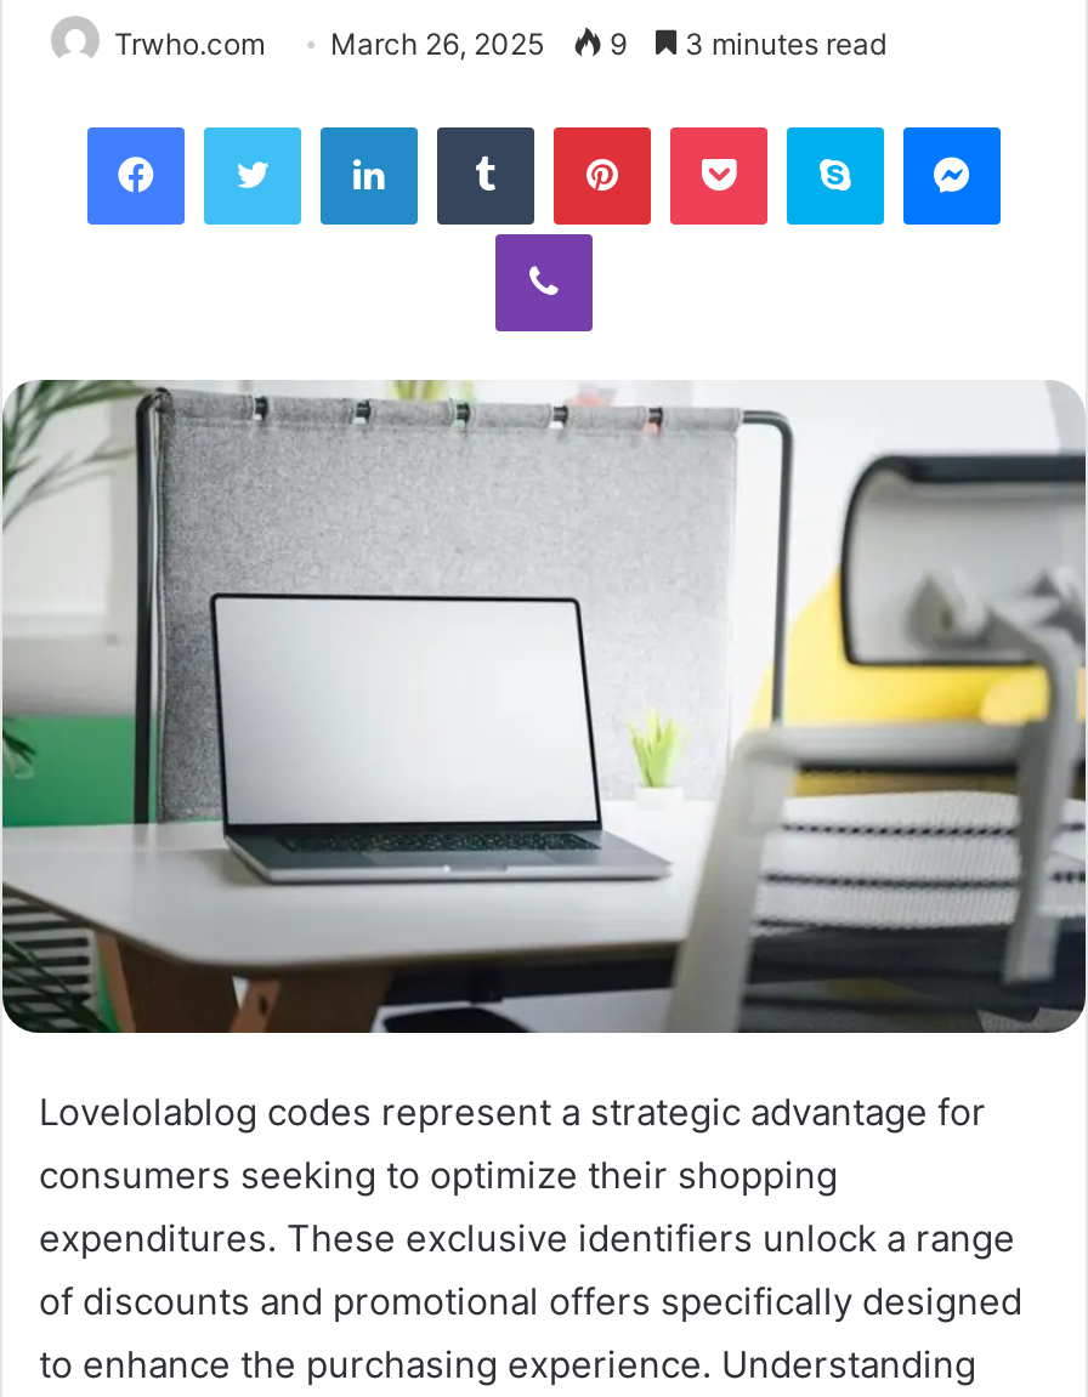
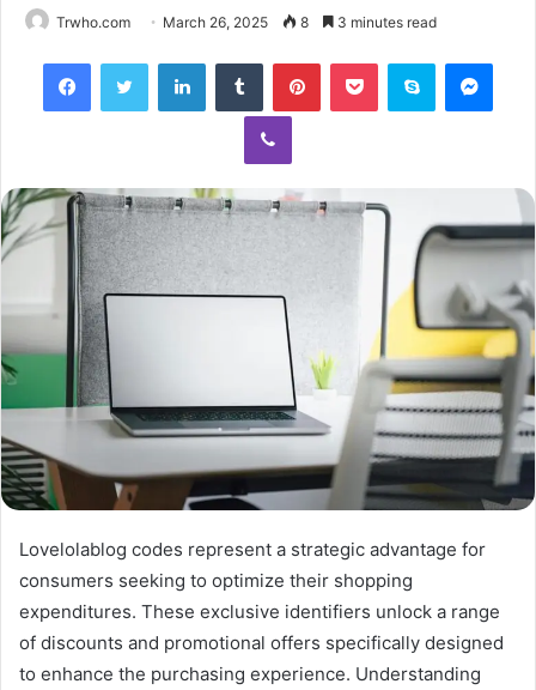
[114,25,886,62] Trwho.com March 26, 2025 9 3 minutes read -> [56,13,437,31] Trwho.com March 26, 2025 8 3 minutes read

